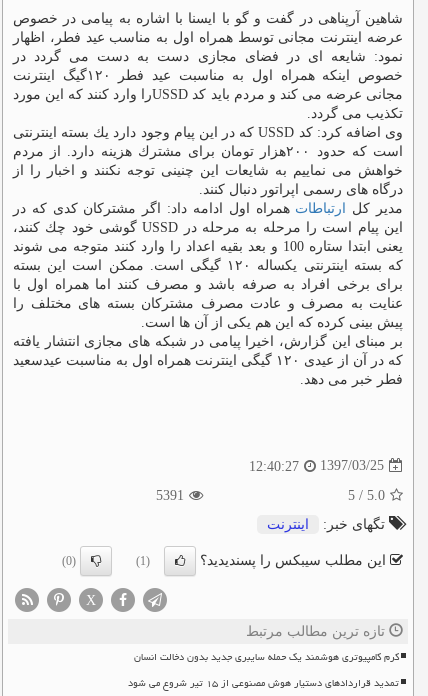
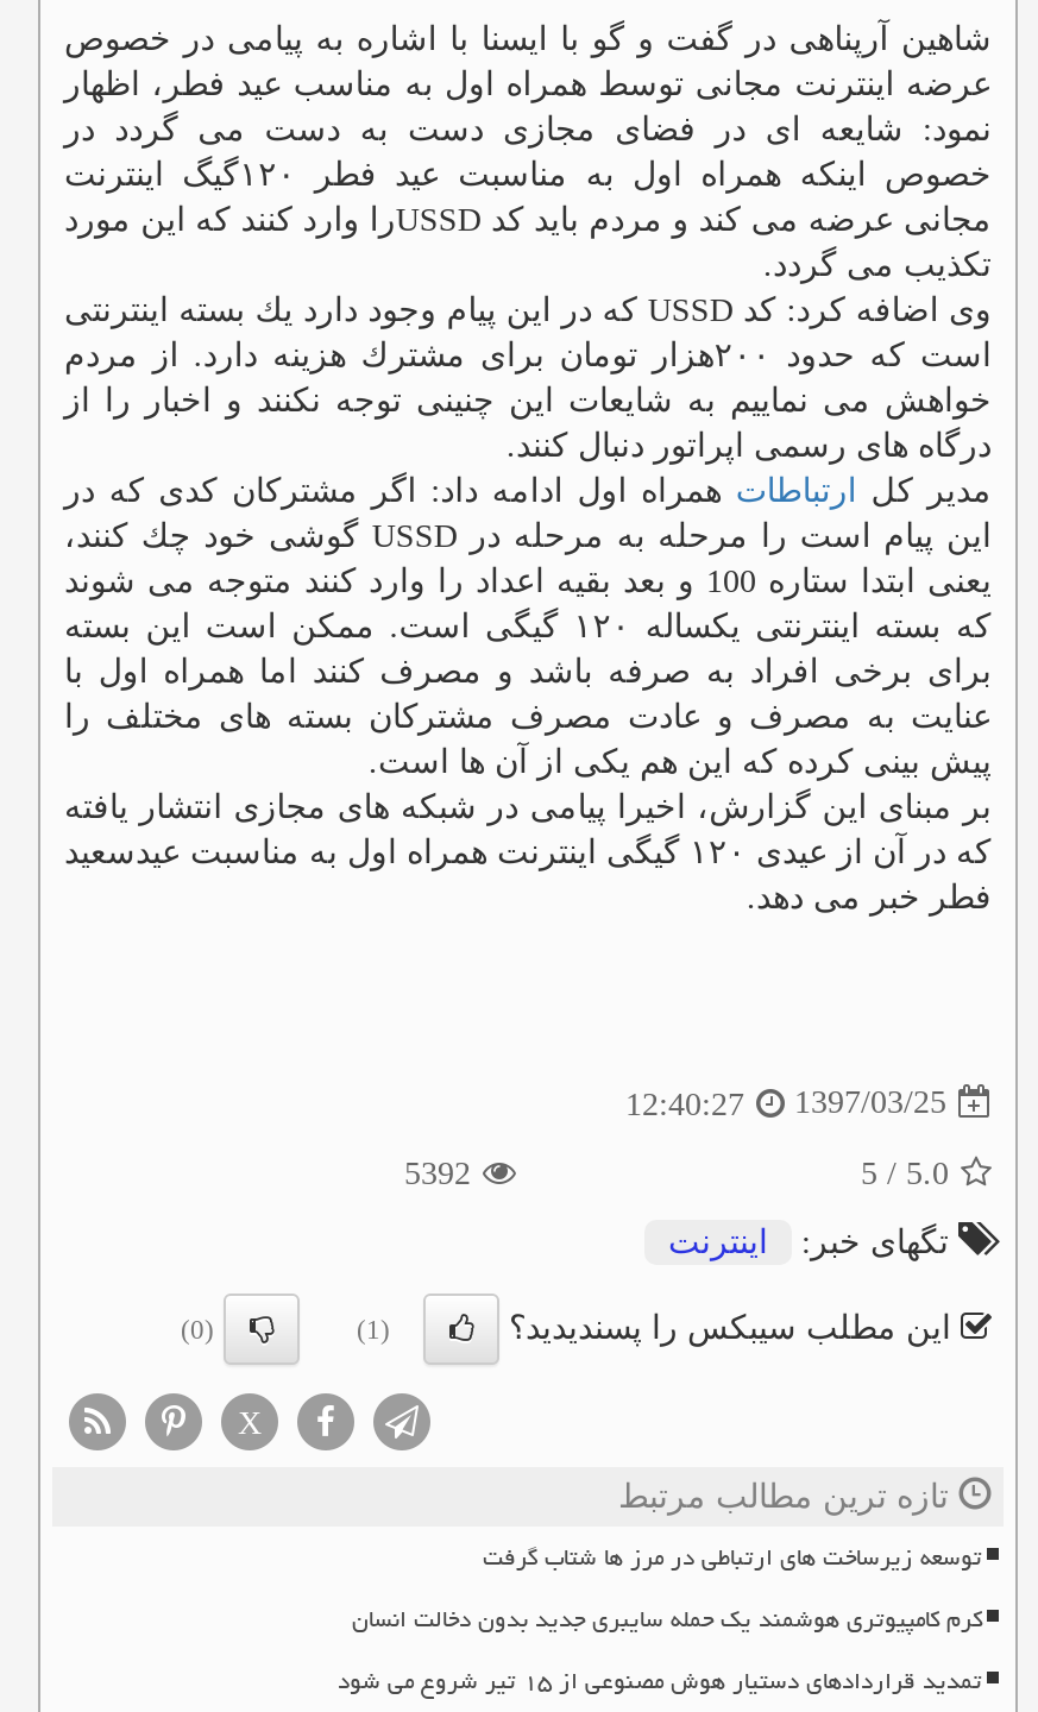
[156,488,184,503] 5391 -> [404,1155,471,1191] 5392
none -> [483,1533,982,1581] توسعه زیرساخت های ارتباطی در مرز ها شتاب گرفت

